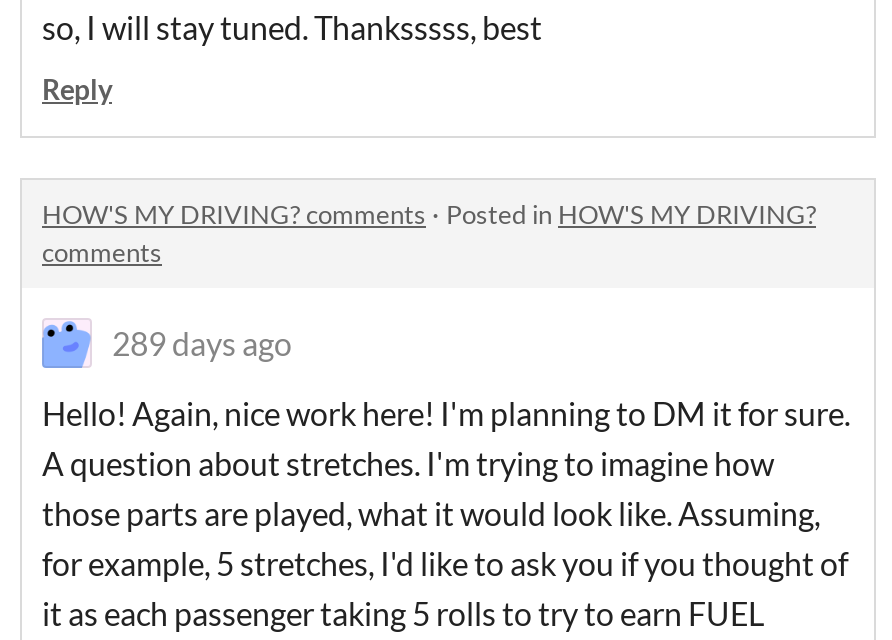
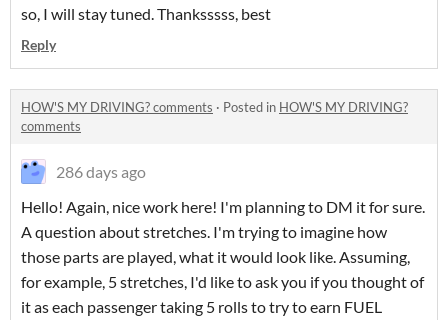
[112,324,292,362] 289 days ago -> [56,162,146,181] 286 days ago

